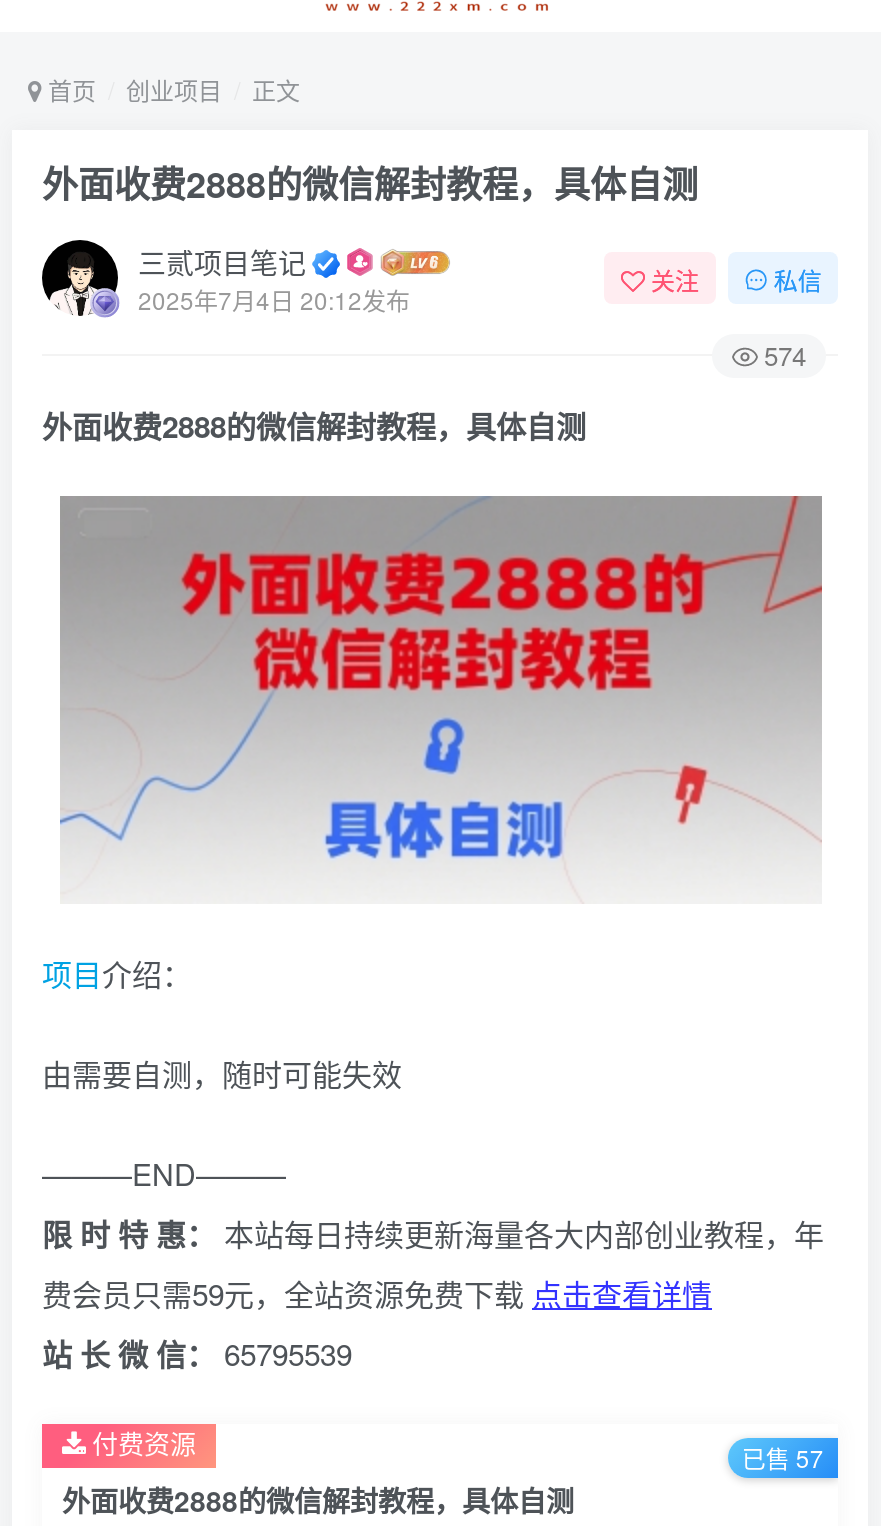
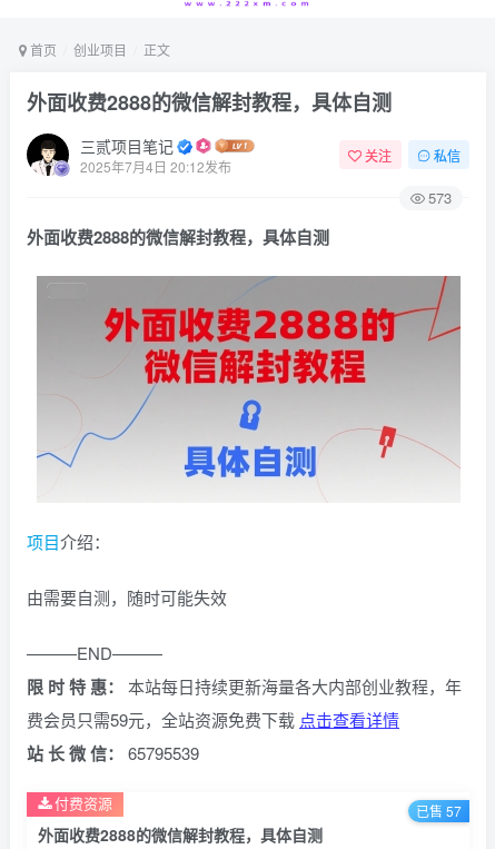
[764,336,806,374] 574 -> [428,187,452,208] 573

